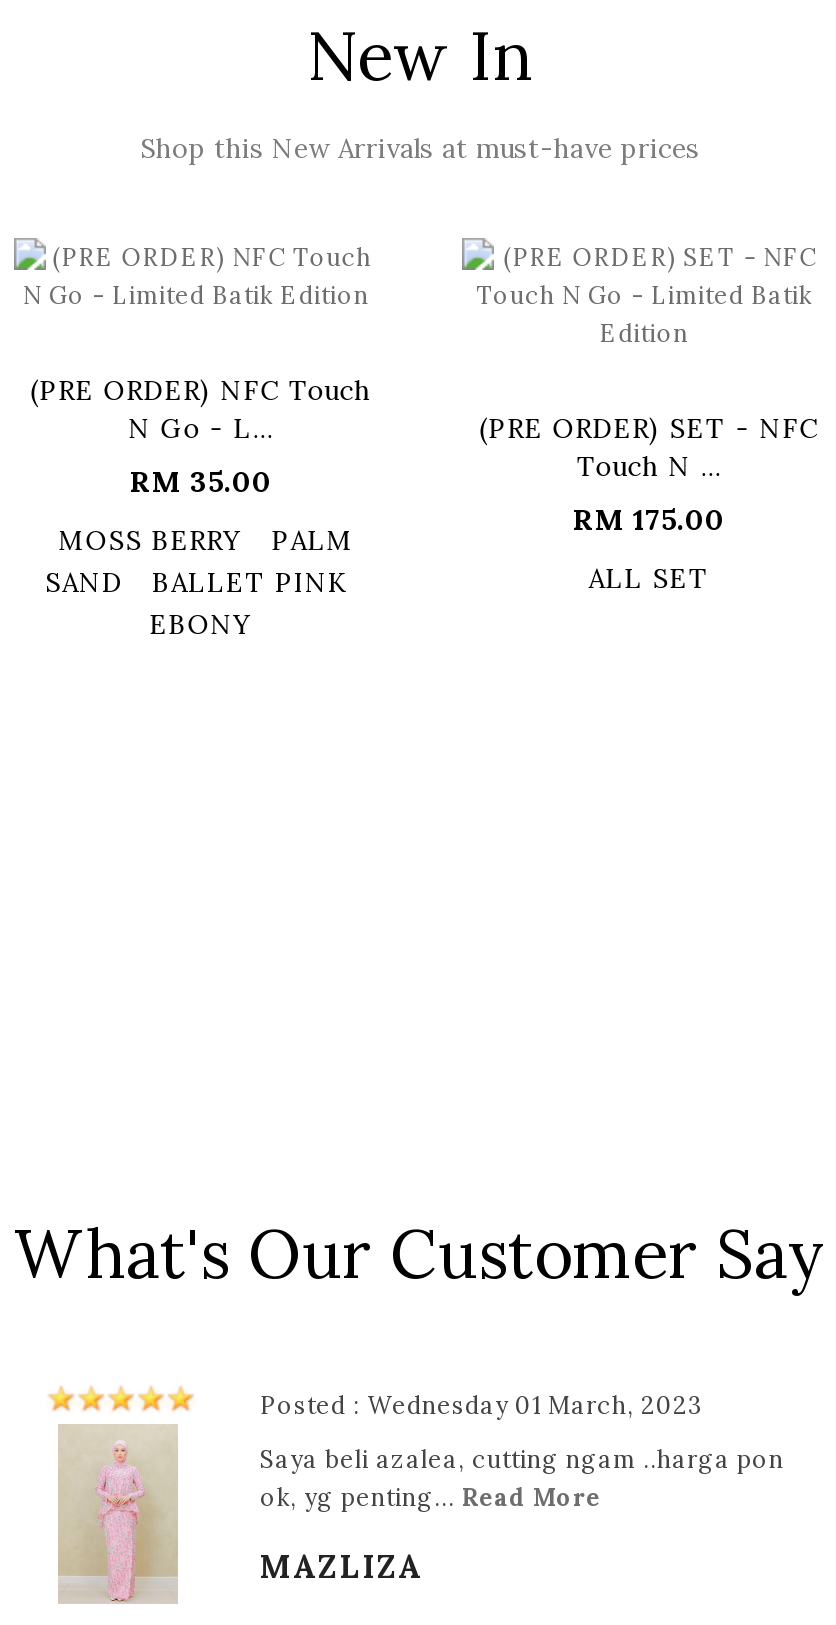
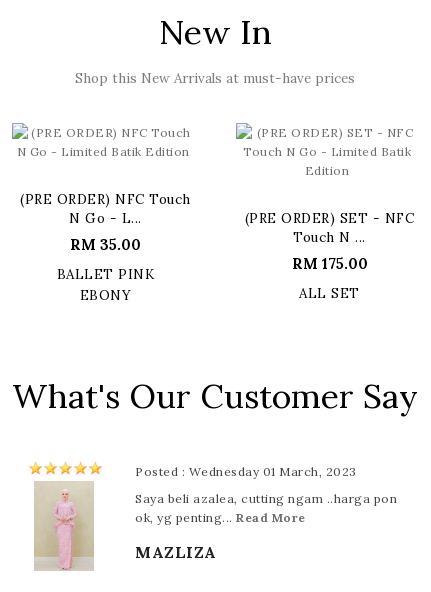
[45,523,354,599] MOSS BERRY | PALM | SAND -> none

